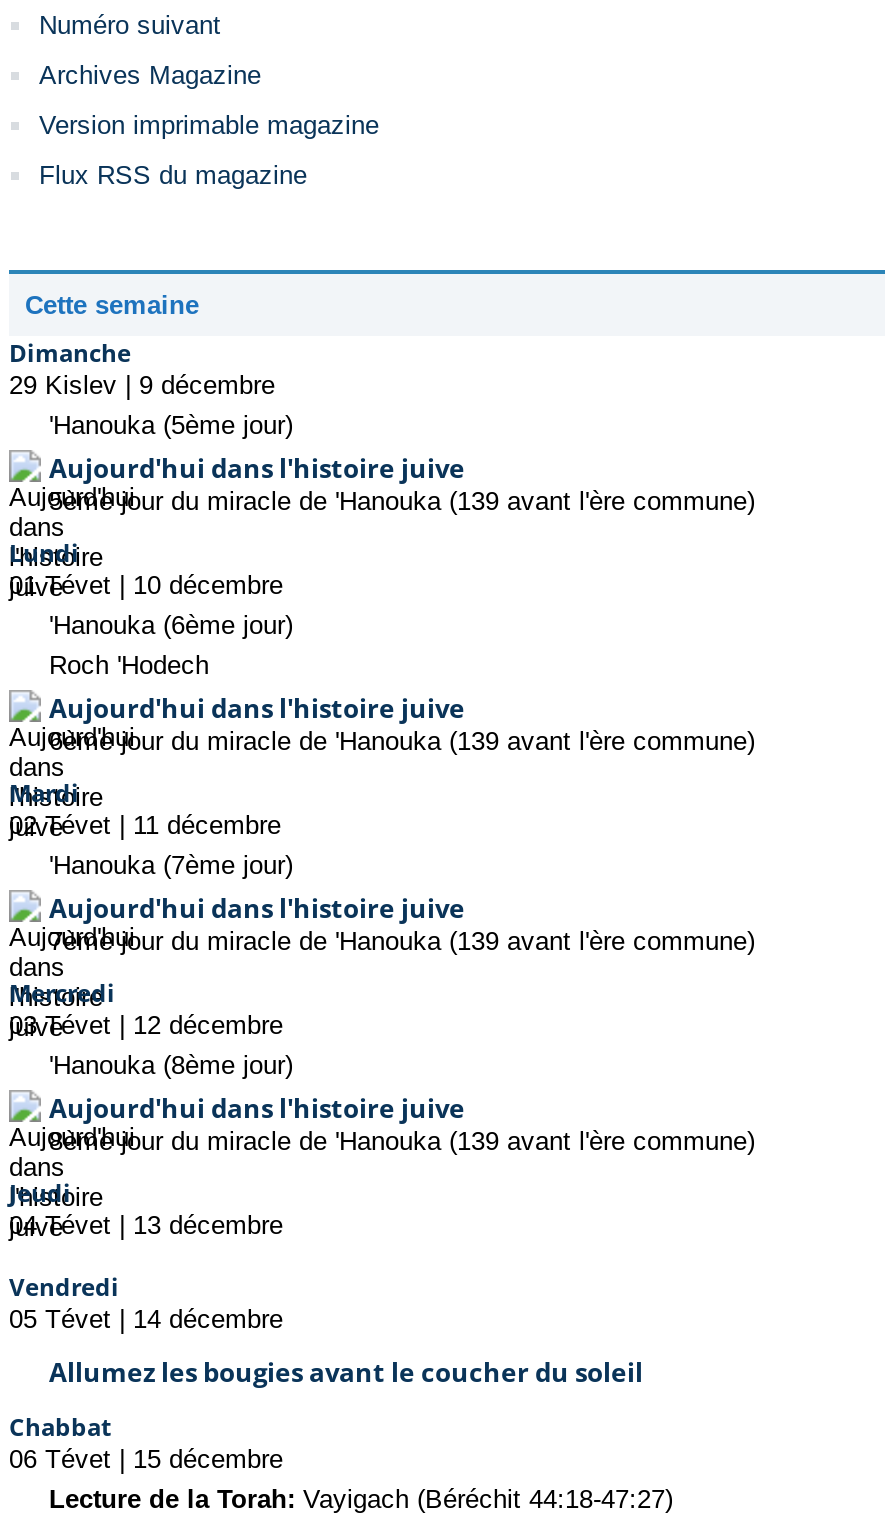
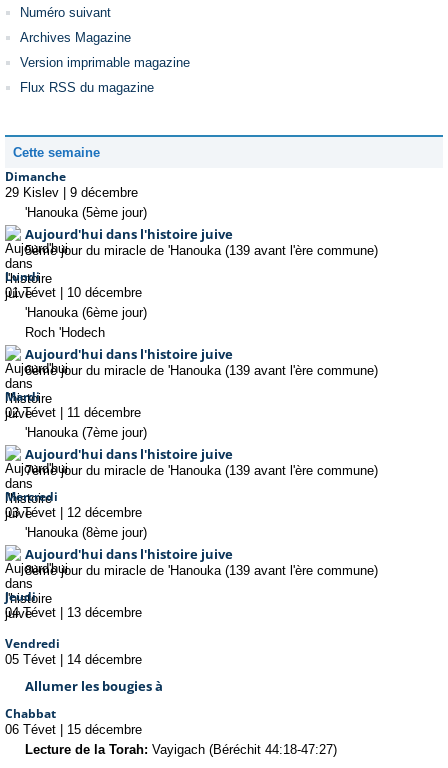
[49,1354,643,1390] Allumez les bougies avant le coucher du soleil -> [25,677,163,695] Allumer les bougies à

